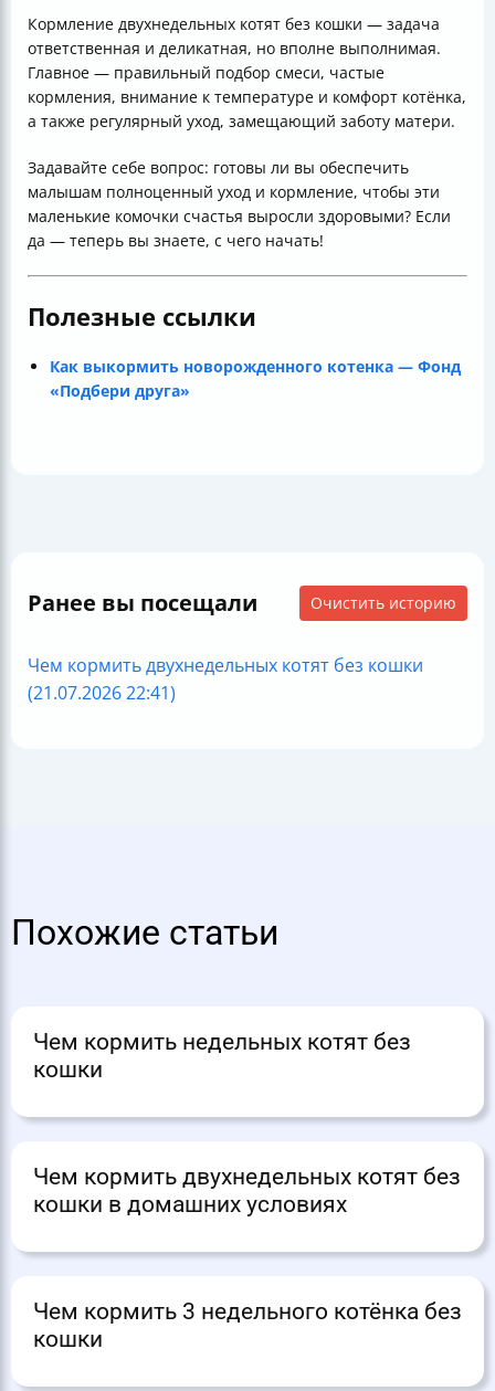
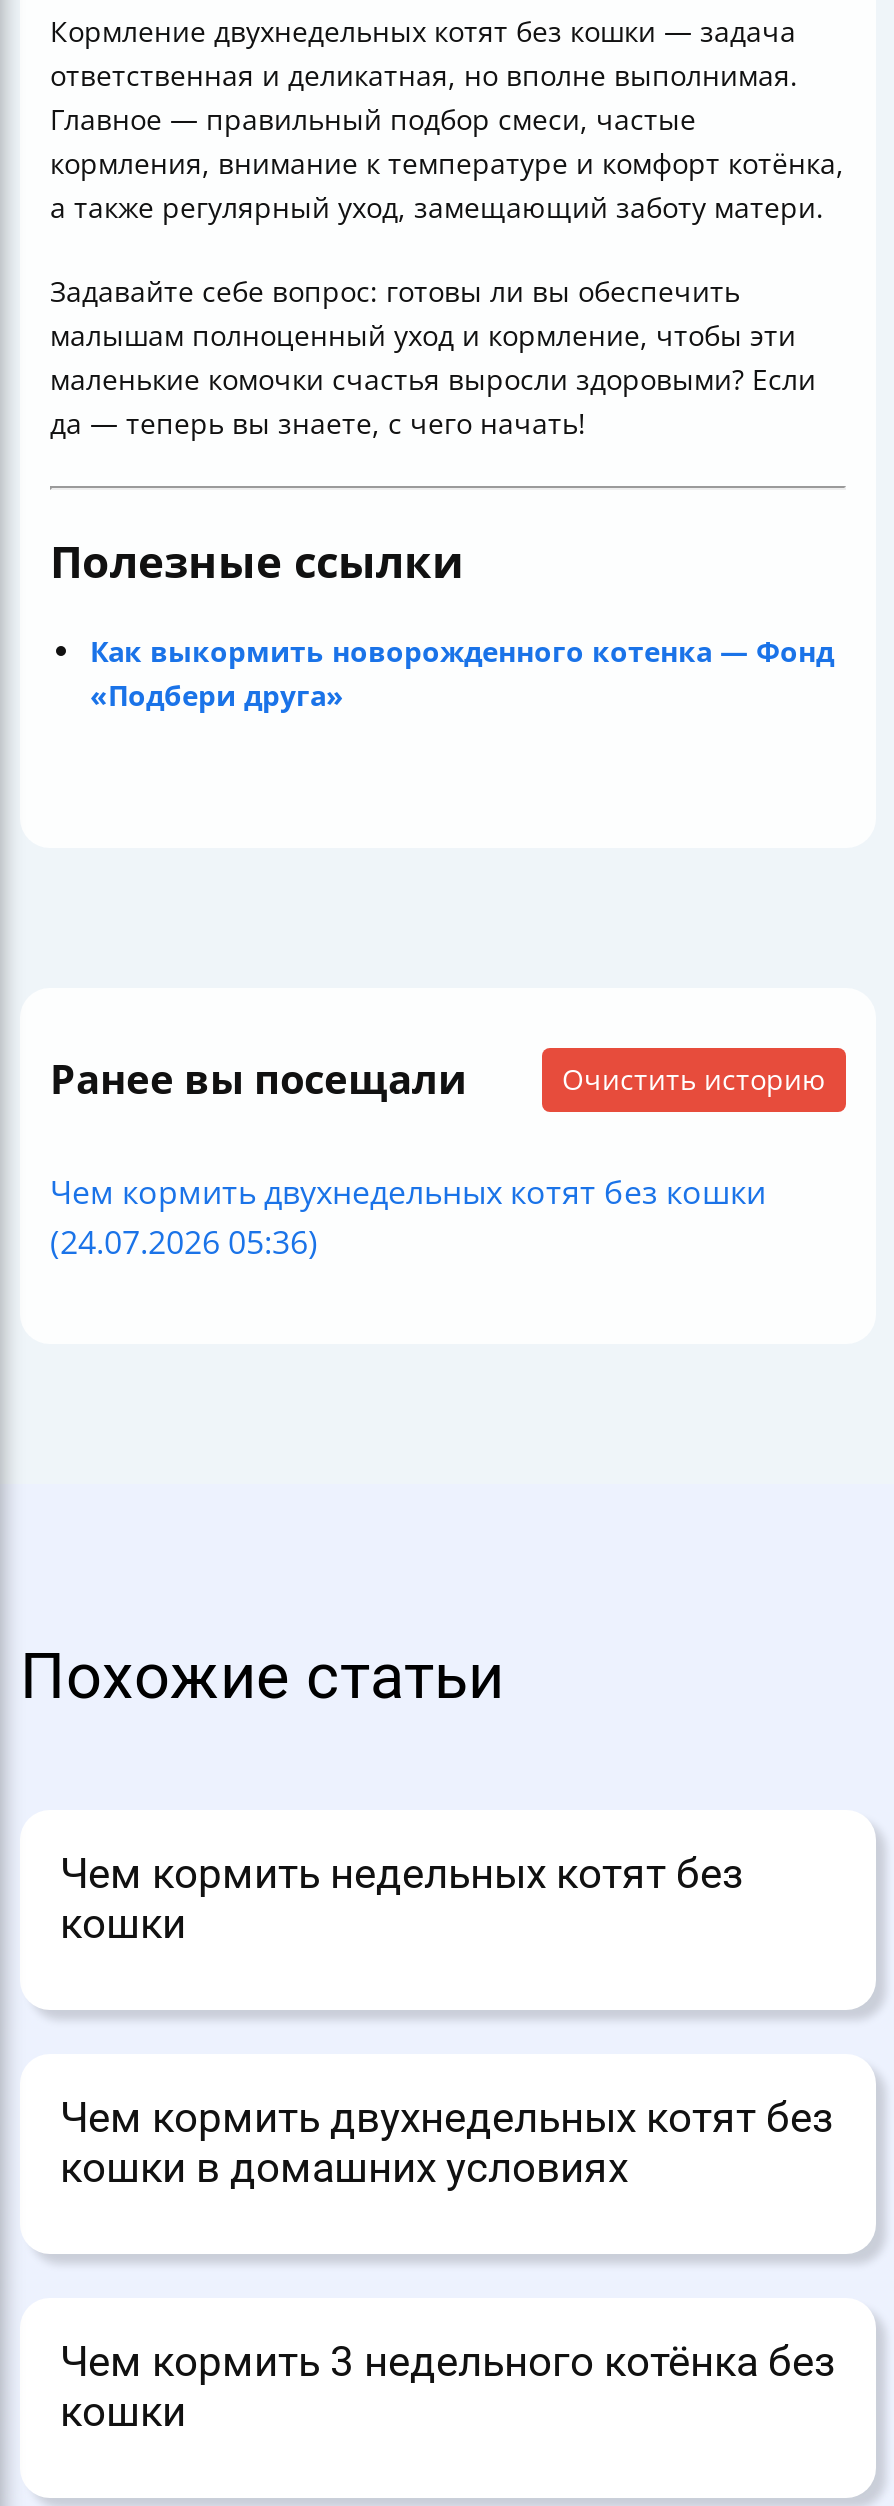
[28,680,176,705] (21.07.2026 22:41) -> [50,1220,318,1264] (24.07.2026 05:36)

